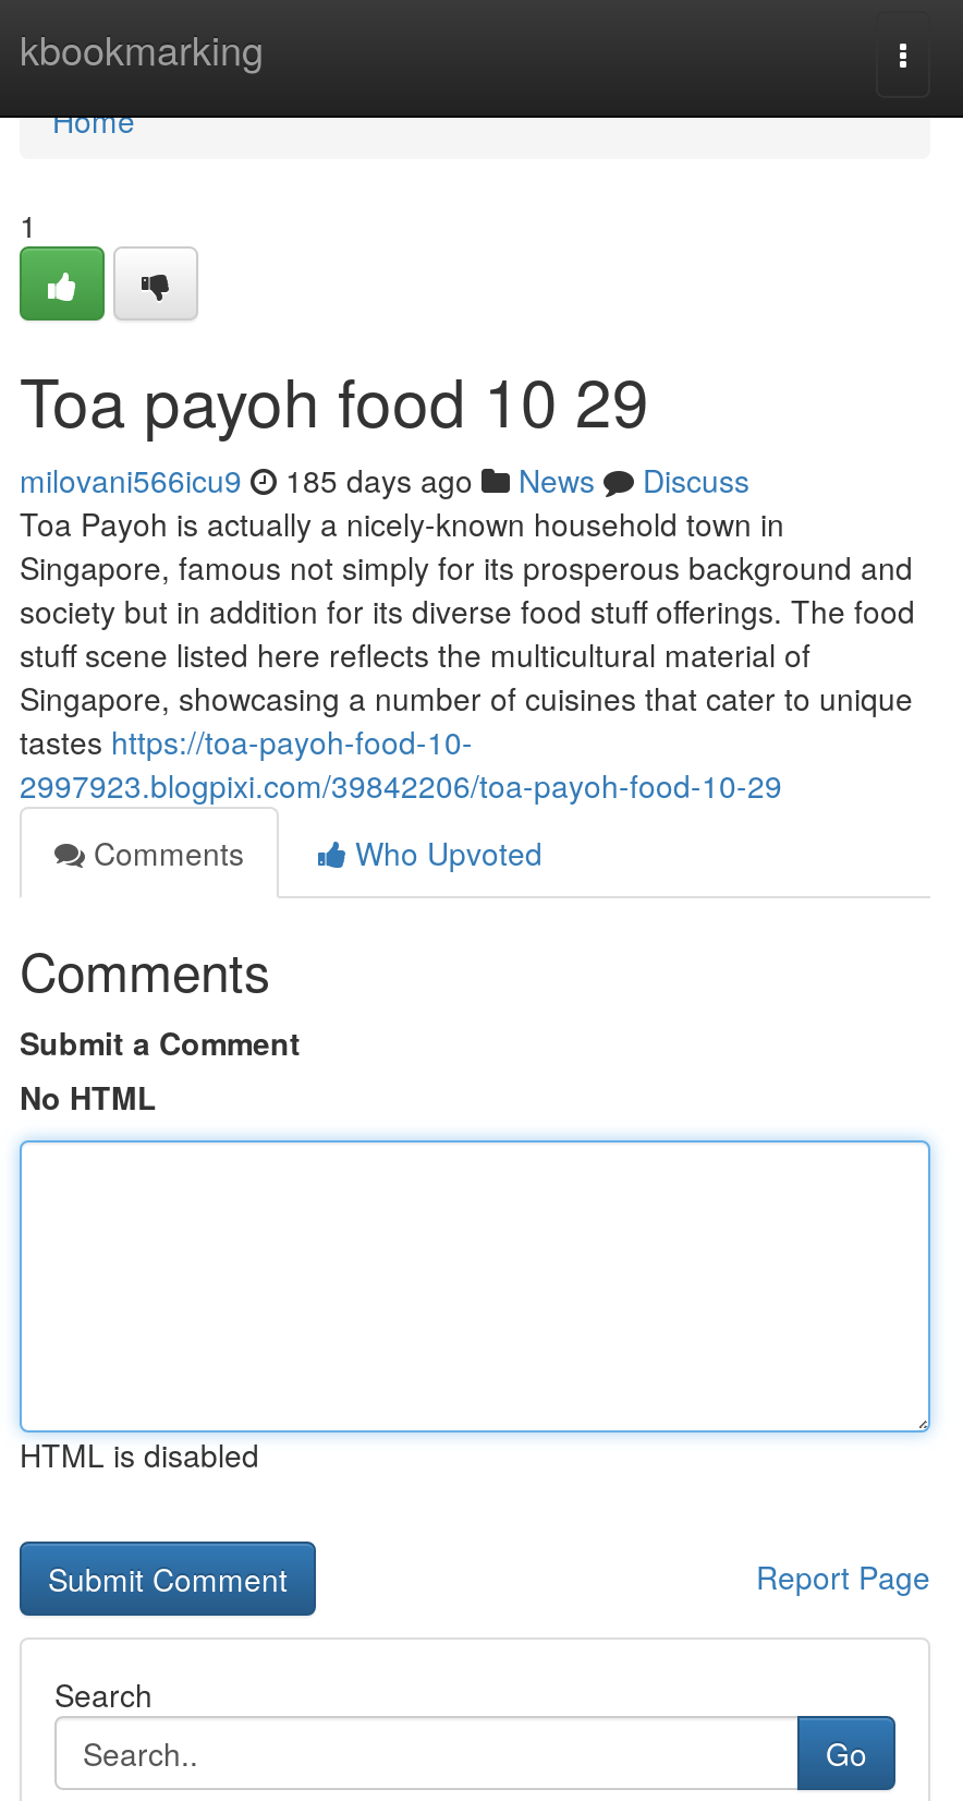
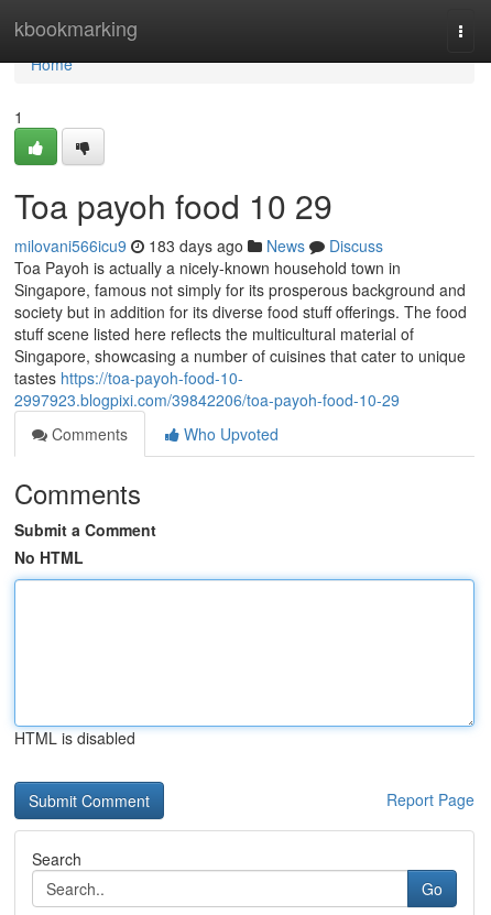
[20,458,749,501] milovani566icu9 185 days ago News Discuss -> [14,235,383,257] milovani566icu9 183 days ago News Discuss

